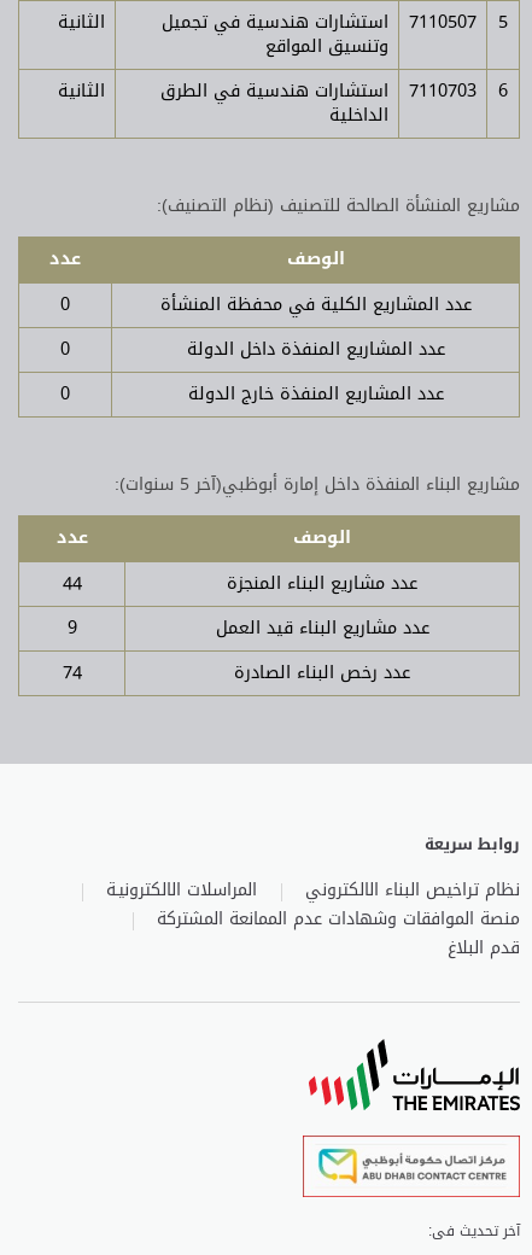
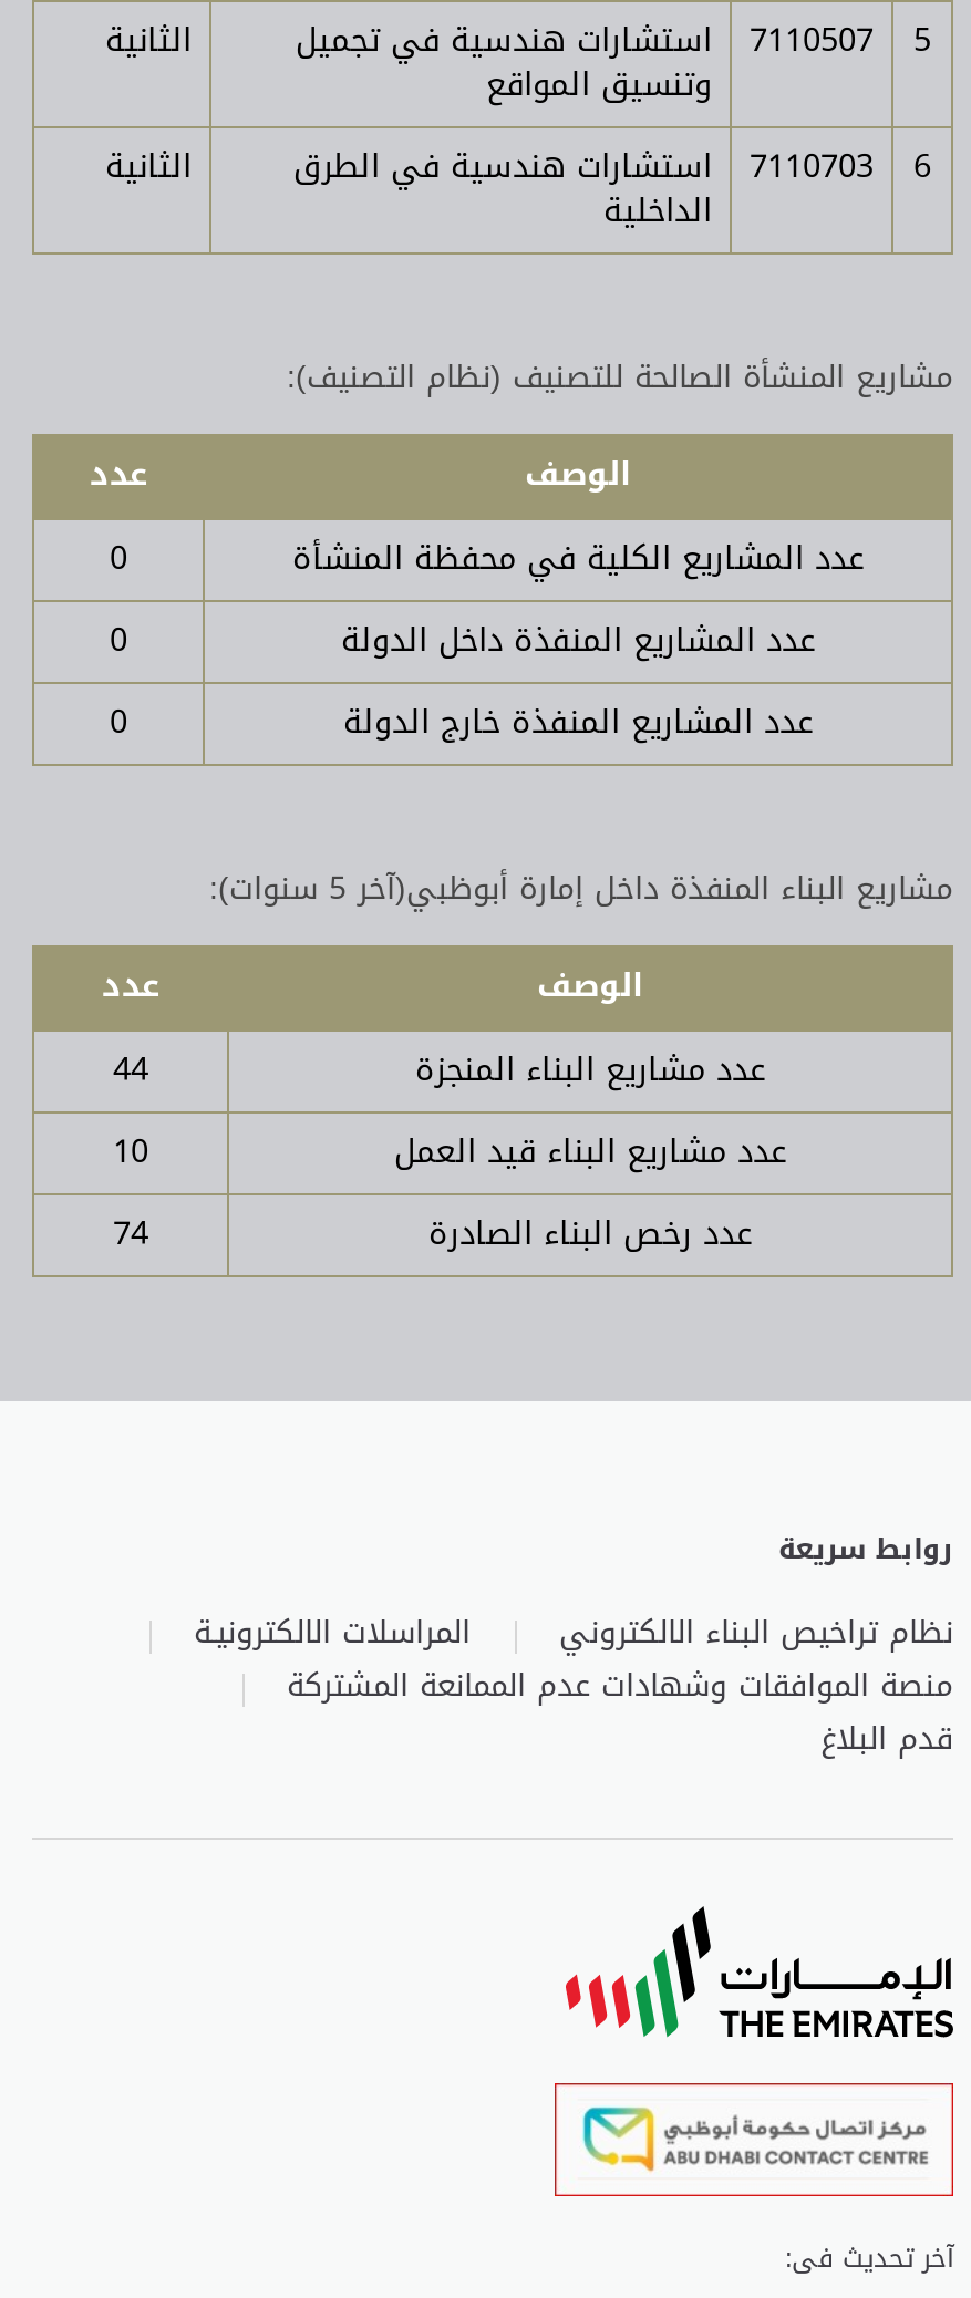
[67,612,77,644] 9 -> [113,1122,148,1182] 10

